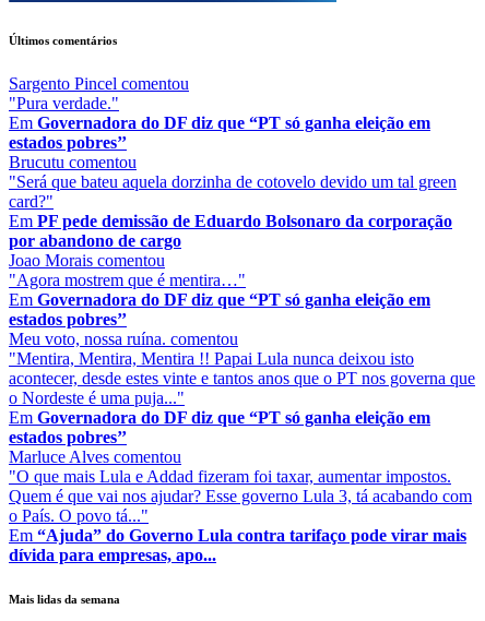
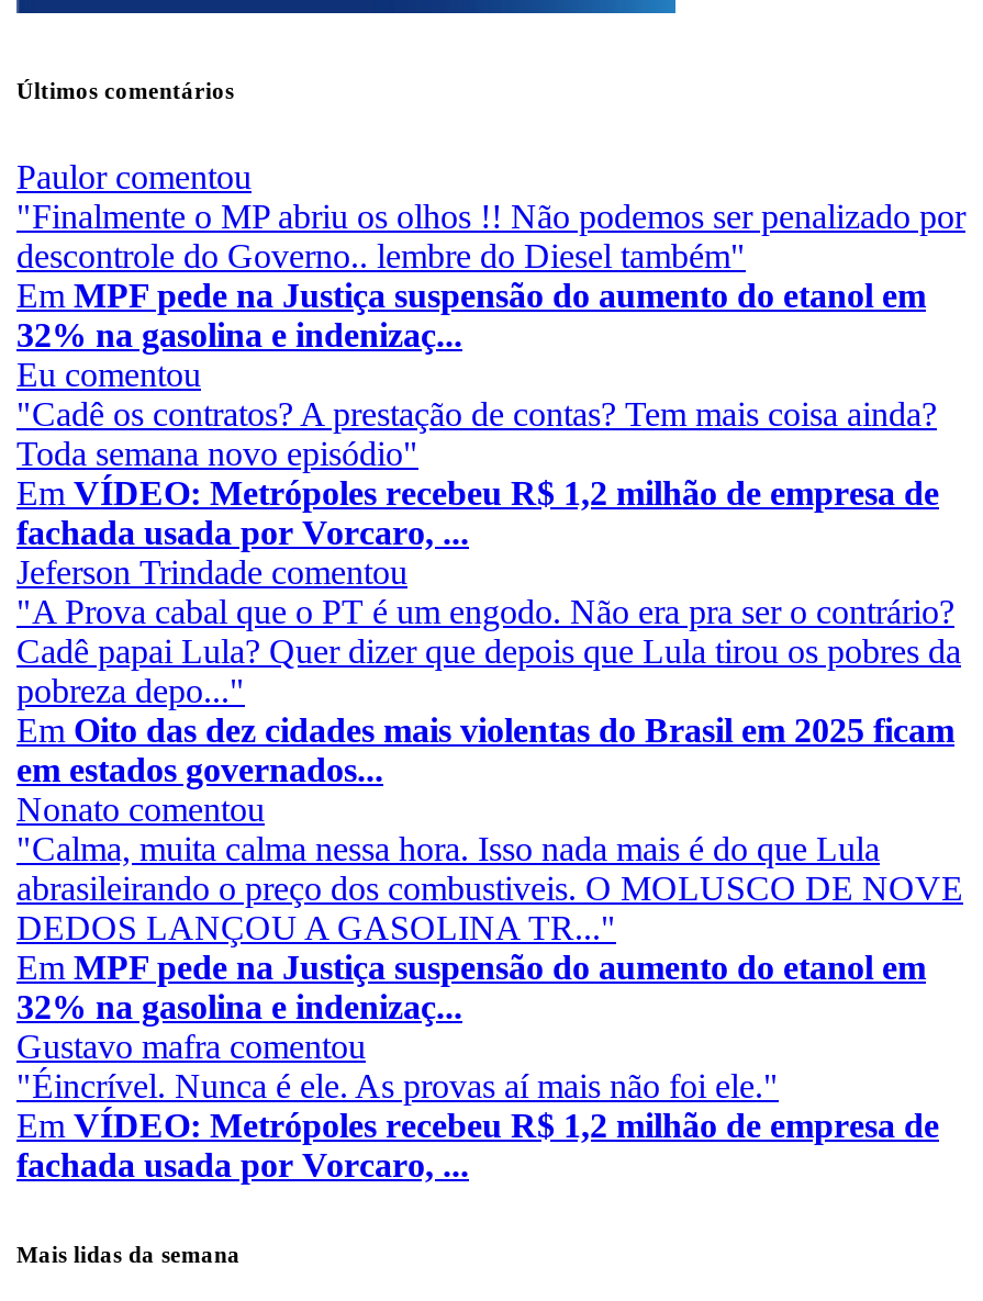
[9,75,475,565] Sargento Pincel comentou | "Pura verdade." | Em Governadora do DF diz que “PT só ganha eleição em | estados pobres’’ | Brucutu comentou | "Será que bateu aquela dorzinha de cotovelo devido um tal green | card?" | Em PF pede demissão de Eduardo Bolsonaro da corporação | por abandono de cargo | Joao Morais comentou | "Agora mostrem que é mentira…" | Em Governadora do DF diz que “PT só ganha eleição em | estados pobres’’ | Meu voto, nossa ruína. comentou | "Mentira, Mentira, Mentira !! Papai Lula nunca deixou isto | acontecer, desde estes vinte e tantos anos que o PT nos governa que | o Nordeste é uma puja..." | Em Governadora do DF diz que “PT só ganha eleição em | estados pobres’’ | Marluce Alves comentou | "O que mais Lula e Addad fizeram foi taxar, aumentar impostos. | Quem é que vai nos ajudar? Esse governo Lula 3, tá acabando com | o País. O povo tá..." | Em “Ajuda” do Governo Lula contra tarifaço pode virar mais | dívida para empresas, apo... -> [16,159,965,1184] Paulor comentou | "Finalmente o MP abriu os olhos !! Não podemos ser penalizado por | descontrole do Governo.. lembre do Diesel também" | Em MPF pede na Justiça suspensão do aumento do etanol em | 32% na gasolina e indenizaç... | Eu comentou | "Cadê os contratos? A prestação de contas? Tem mais coisa ainda? | Toda semana novo episódio" | Em VÍDEO: Metrópoles recebeu R$ 1,2 milhão de empresa de | fachada usada por Vorcaro, ... | Jeferson Trindade comentou | "A Prova cabal que o PT é um engodo. Não era pra ser o contrário? | Cadê papai Lula? Quer dizer que depois que Lula tirou os pobres da | pobreza depo..." | Em Oito das dez cidades mais violentas do Brasil em 2025 ficam | em estados governados... | Nonato comentou | "Calma, muita calma nessa hora. Isso nada mais é do que Lula | abrasileirando o preço dos combustiveis. O MOLUSCO DE NOVE | DEDOS LANÇOU A GASOLINA TR..." | Em MPF pede na Justiça suspensão do aumento do etanol em | 32% na gasolina e indenizaç... | Gustavo mafra comentou | "Éincrível. Nunca é ele. As provas aí mais não foi ele." | Em VÍDEO: Metrópoles recebeu R$ 1,2 milhão de empresa de | fachada usada por Vorcaro, ...

